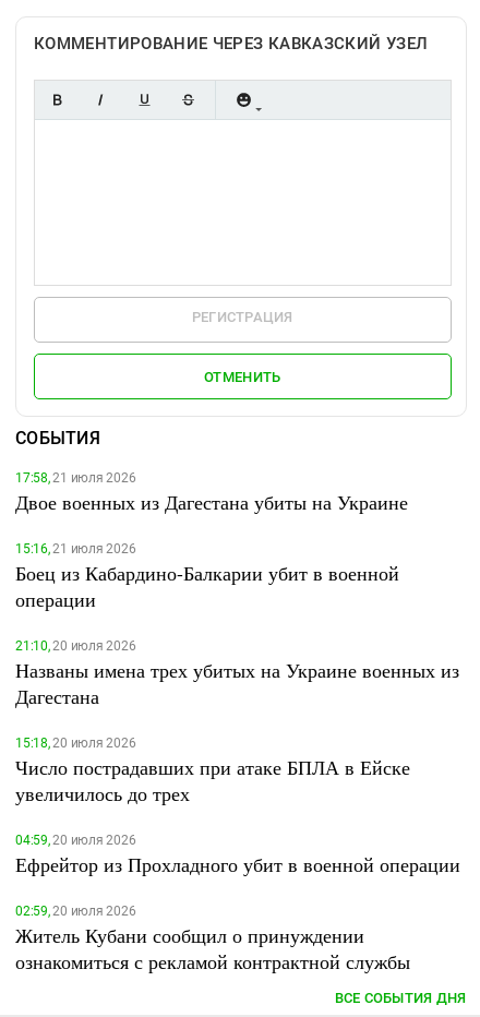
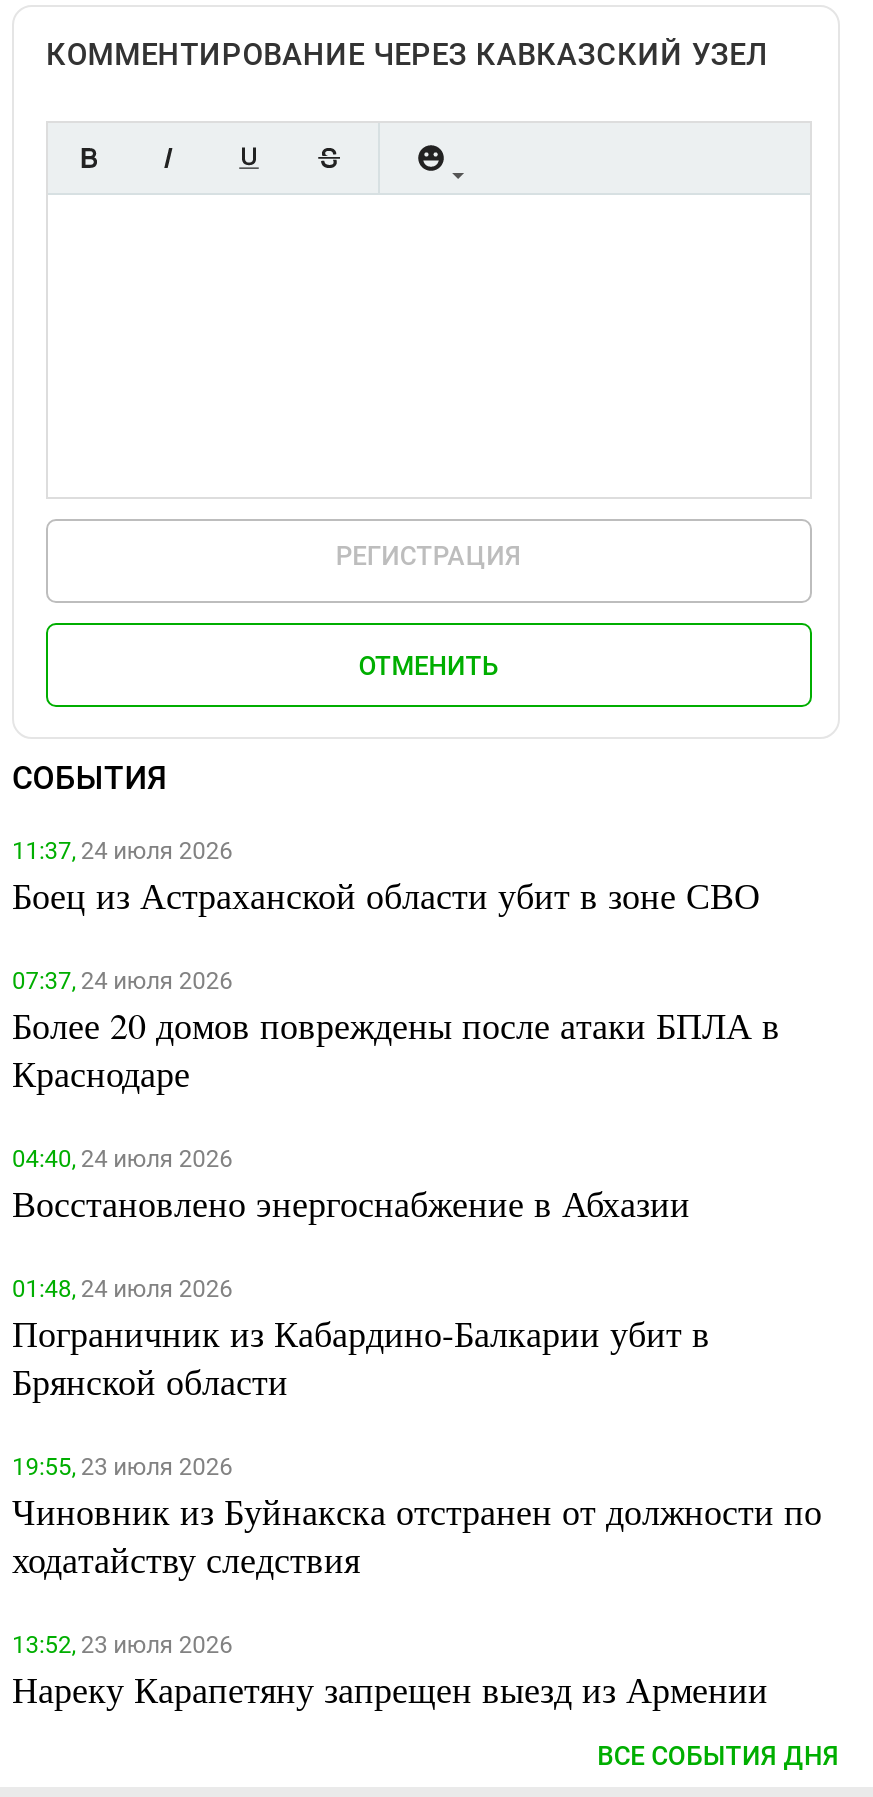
[15,470,408,515] 17:58, 21 июля 2026 | Двое военных из Дагестана убиты на Украине -> [12,837,760,919] 11:37, 24 июля 2026 | Боец из Астраханской области убит в зоне СВО
[15,541,399,612] 15:16, 21 июля 2026 | Боец из Кабардино-Балкарии убит в военной | операции -> [12,967,780,1097] 07:37, 24 июля 2026 | Более 20 домов повреждены после атаки БПЛА в | Краснодаре
[15,638,459,709] 21:10, 20 июля 2026 | Названы имена трех убитых на Украине военных из | Дагестана -> [12,1145,690,1227] 04:40, 24 июля 2026 | Восстановлено энергоснабжение в Абхазии
[15,735,410,806] 15:18, 20 июля 2026 | Число пострадавших при атаке БПЛА в Ейске | увеличилось до трех -> [12,1275,710,1405] 01:48, 24 июля 2026 | Пограничник из Кабардино-Балкарии убит в | Брянской области
[15,833,460,877] 04:59, 20 июля 2026 | Ефрейтор из Прохладного убит в военной операции -> [12,1453,822,1583] 19:55, 23 июля 2026 | Чиновник из Буйнакска отстранен от должности по | ходатайству следствия
[15,904,410,974] 02:59, 20 июля 2026 | Житель Кубани сообщил о принуждении | ознакомиться с рекламой контрактной службы -> [12,1631,768,1713] 13:52, 23 июля 2026 | Нареку Карапетяну запрещен выезд из Армении

